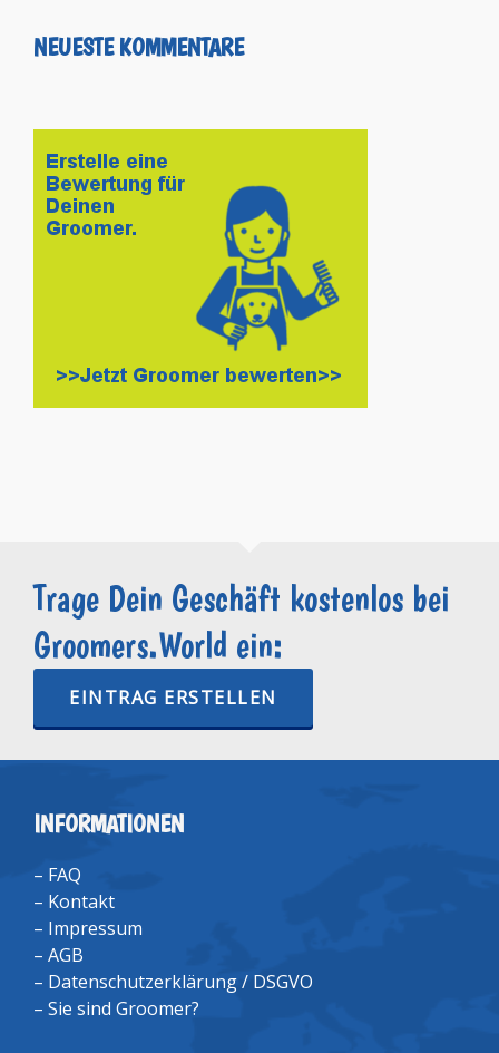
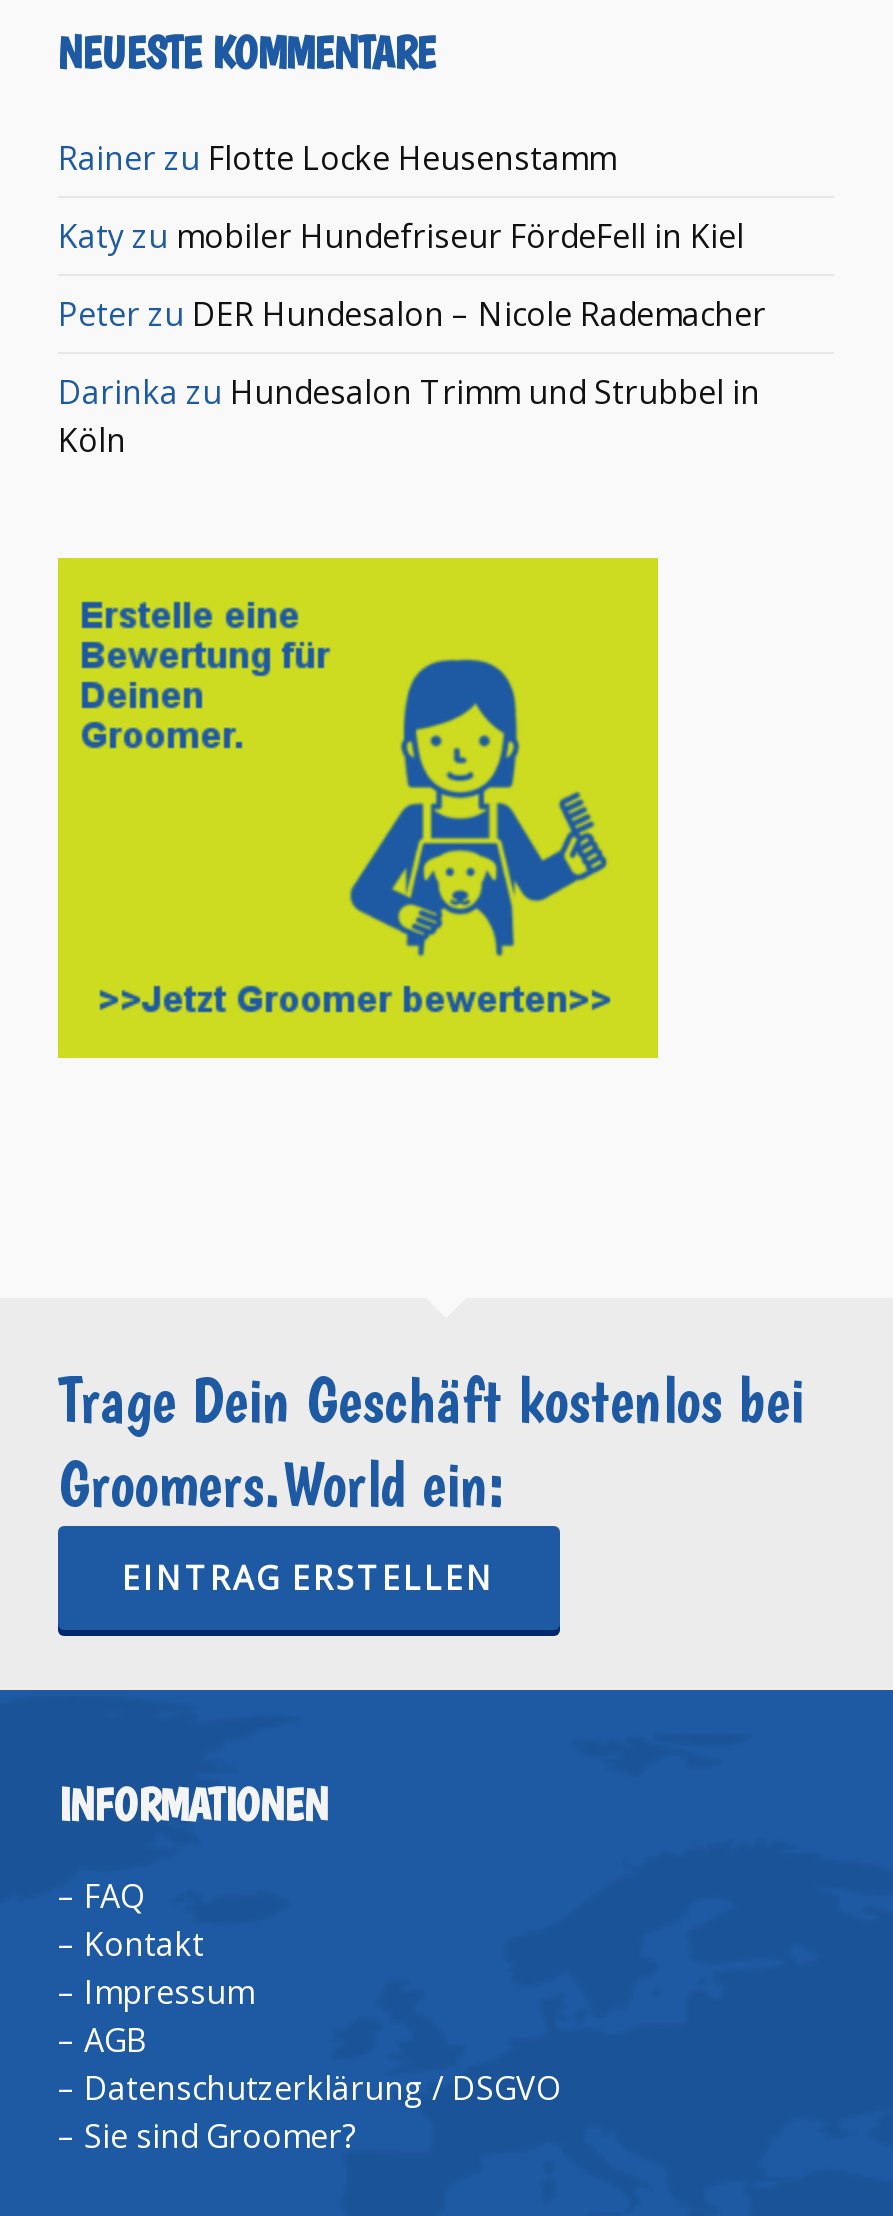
none -> [58,136,766,462] Rainer zu Flotte Locke Heusenstamm | Katy zu mobiler Hundefriseur FördeFell in Kiel | Peter zu DER Hundesalon – Nicole Rademacher | Darinka zu Hundesalon Trimm und Strubbel in | Köln

